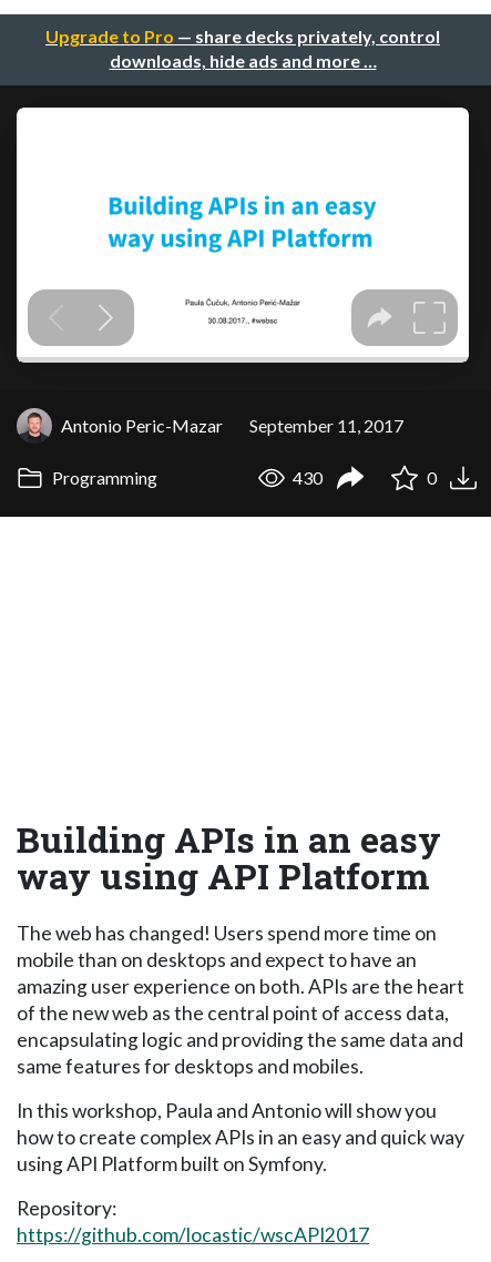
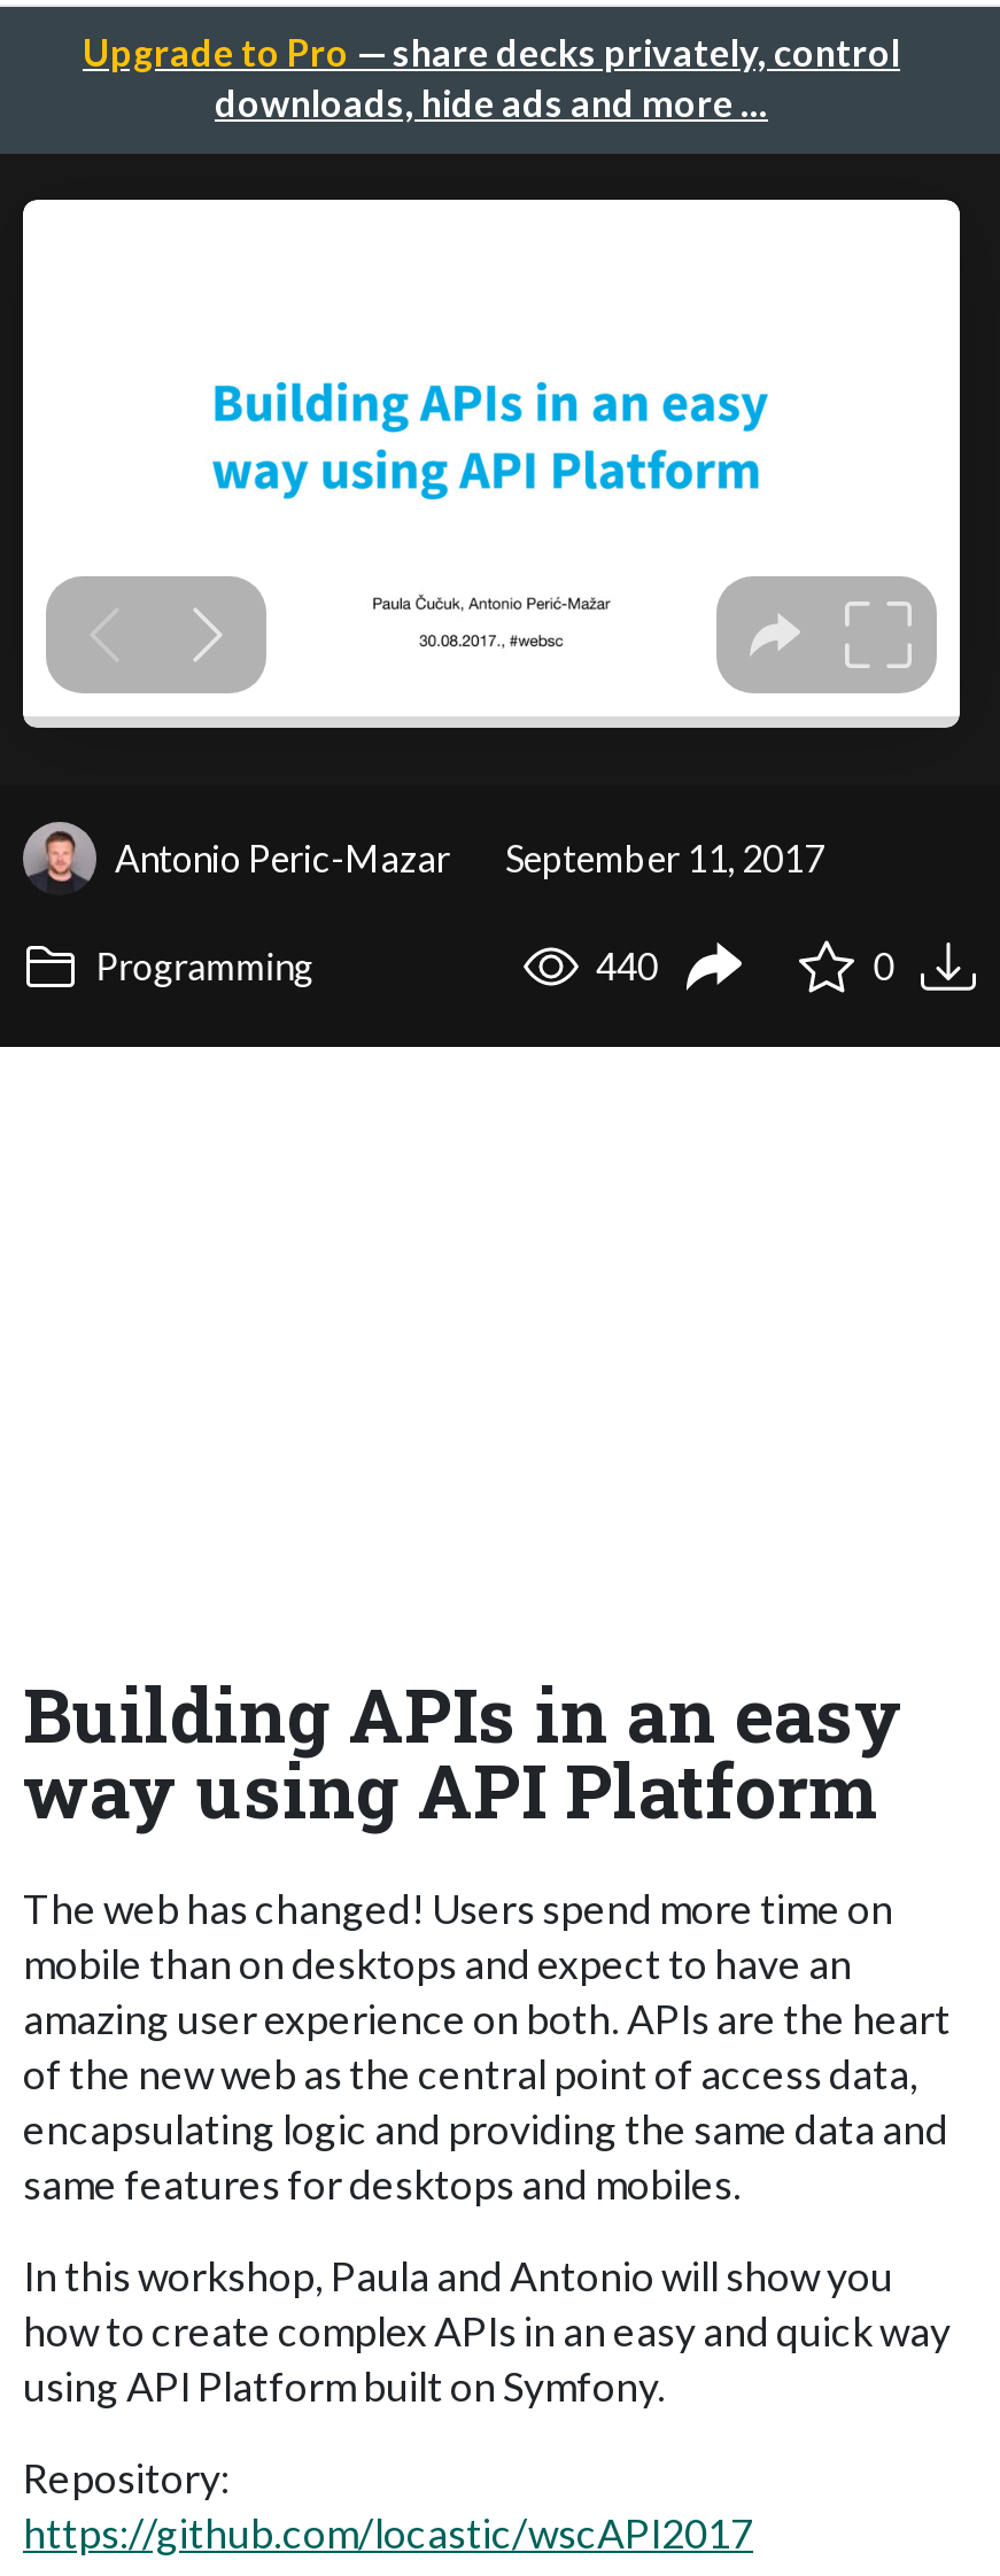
[290,467,323,488] 430 -> [589,944,658,988] 440

